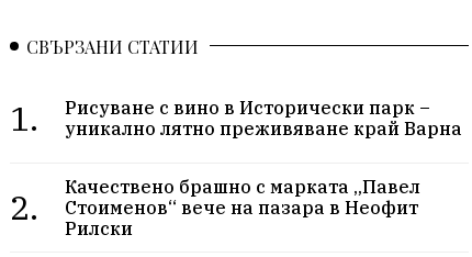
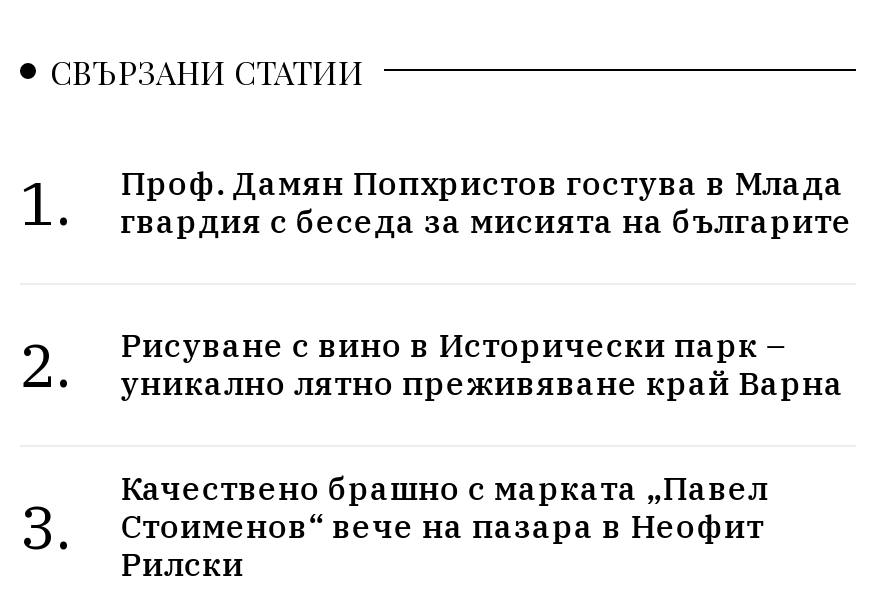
none -> [20,162,852,402] Проф. Дамян Попхристов гостува в Млада | гвардия с беседа за мисията на българите | 2.
[10,175,421,238] 2. Качествено брашно с марката „Павел Стоименов“ вече на пазара в Неофит Рилски -> [20,467,768,583] 3. Качествено брашно с марката „Павел Стоименов“ вече на пазара в Неофит Рилски

